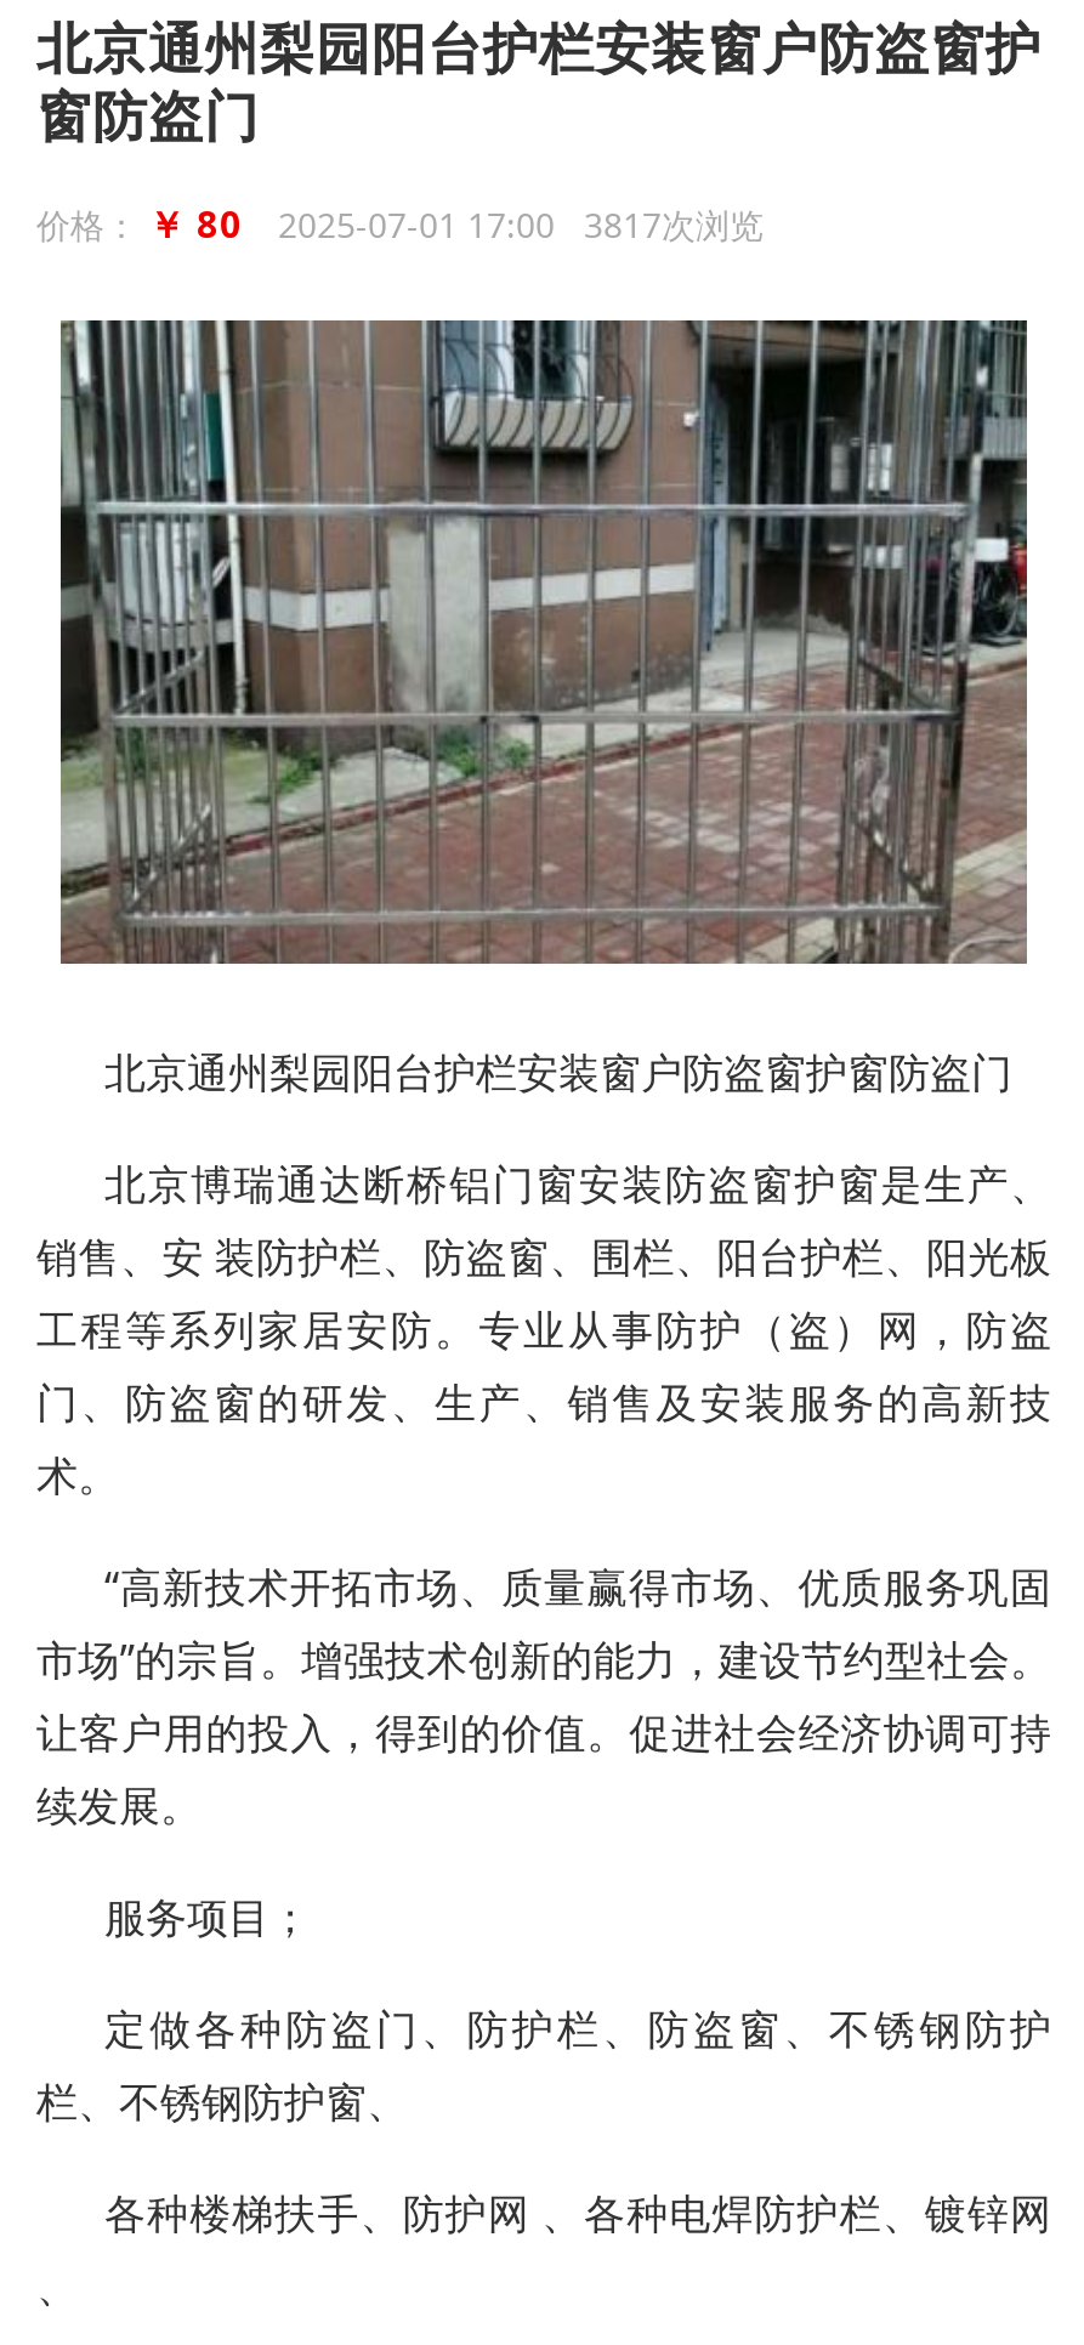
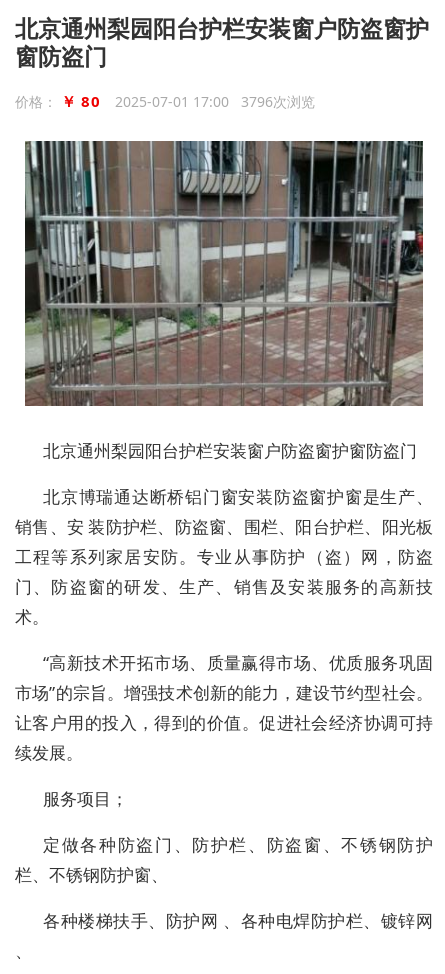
[36,199,764,248] 价格：￥ 80 2025-07-01 17:00 3817次浏览 -> [15,91,314,111] 价格：￥ 80 2025-07-01 17:00 3796次浏览

